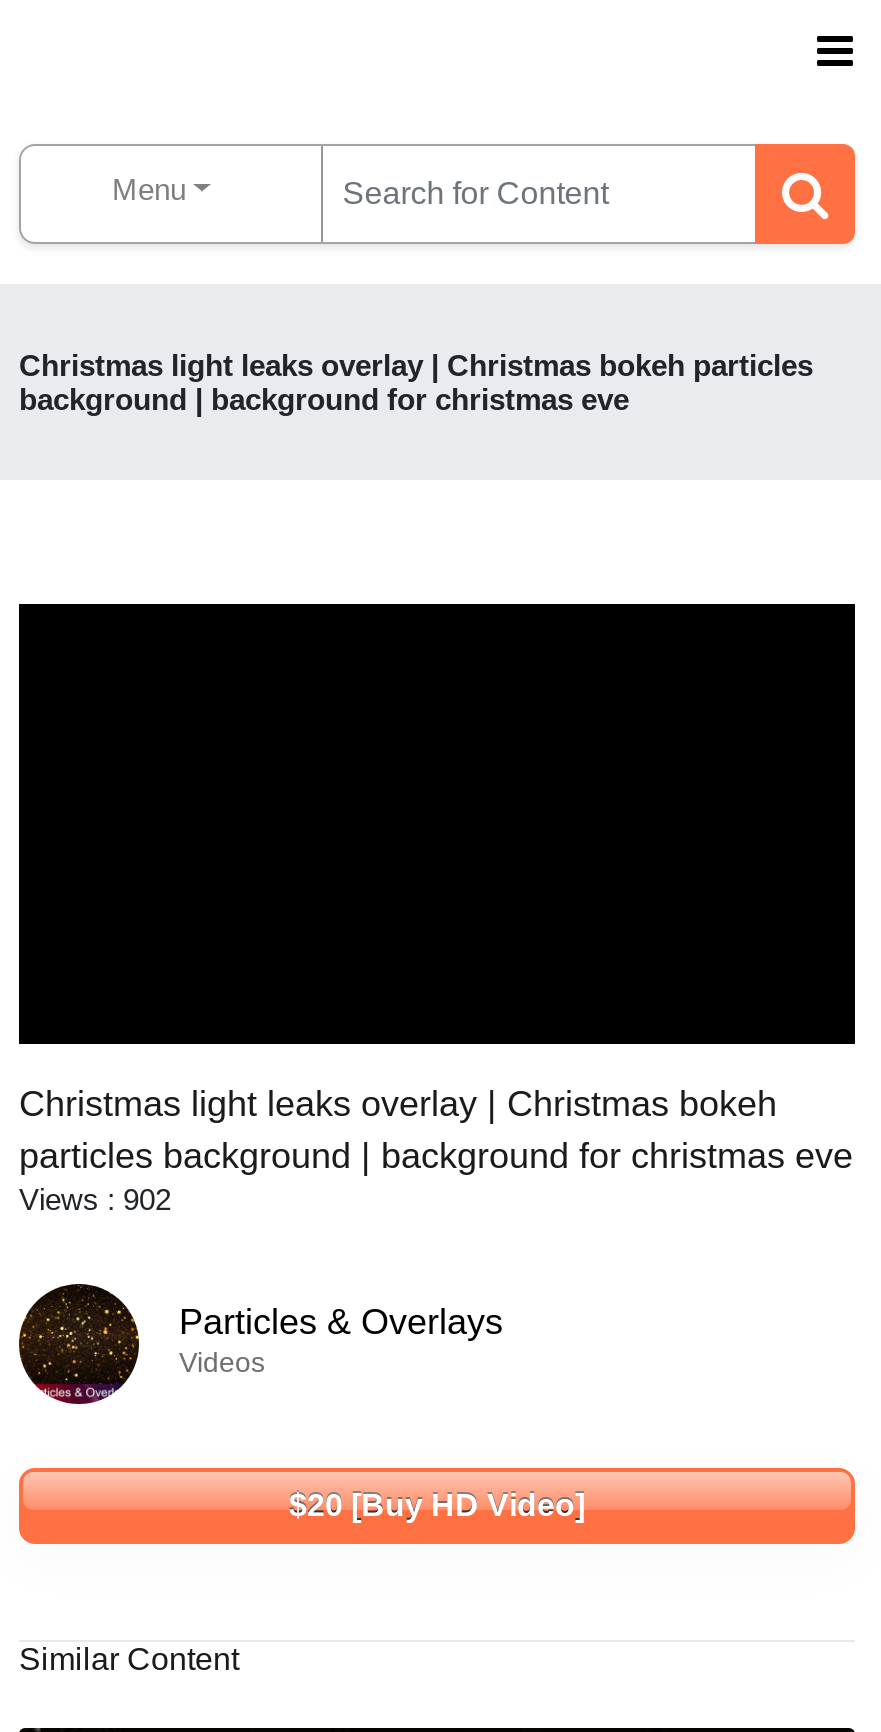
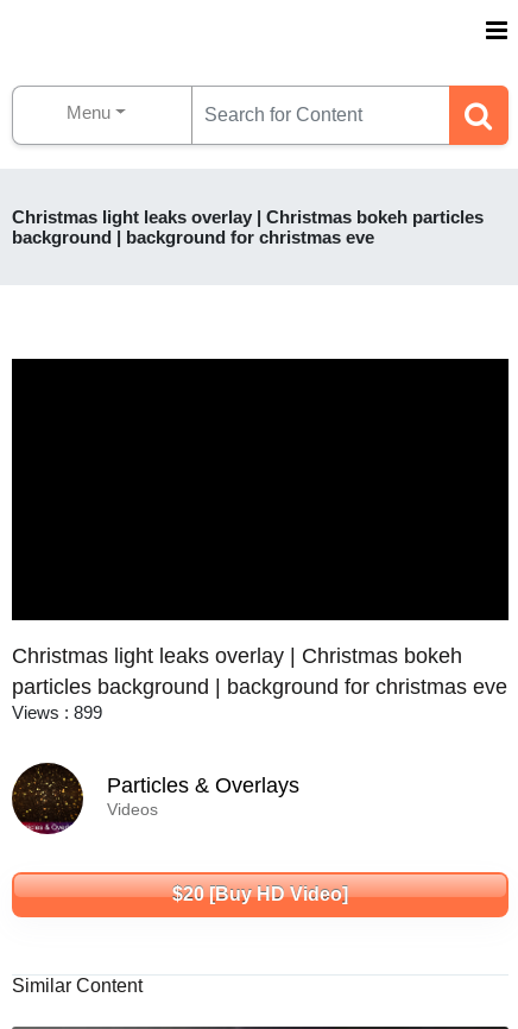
[19,1182,171,1216] Views : 902 -> [12,702,102,722] Views : 899

